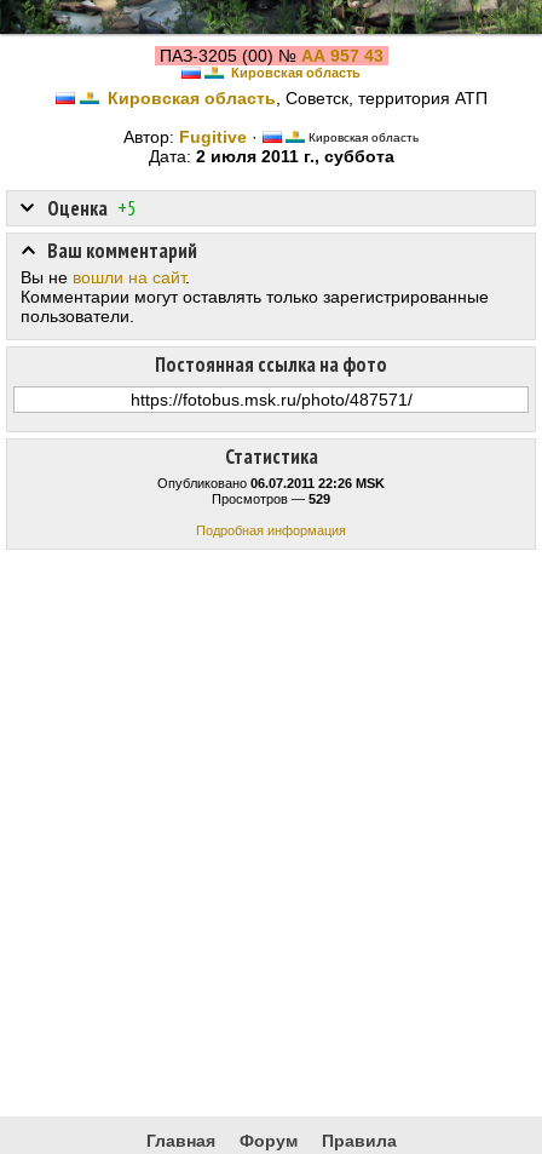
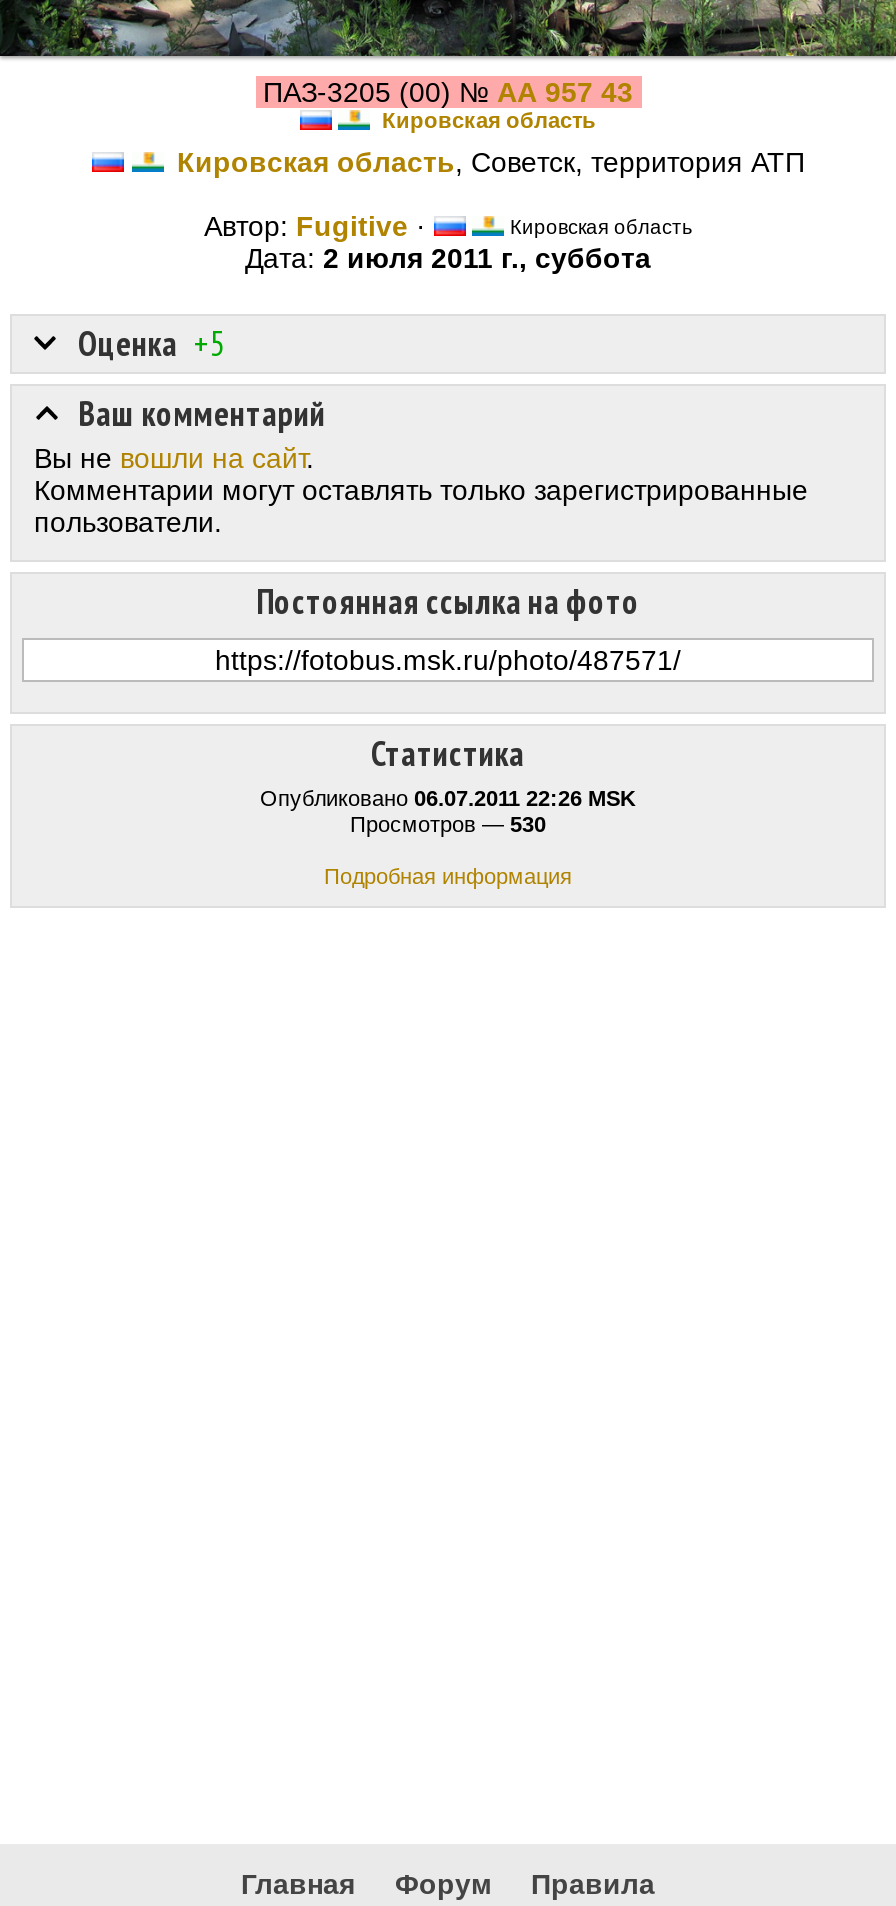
[212,492,330,506] Просмотров — 529 -> [350,812,546,836] Просмотров — 530

